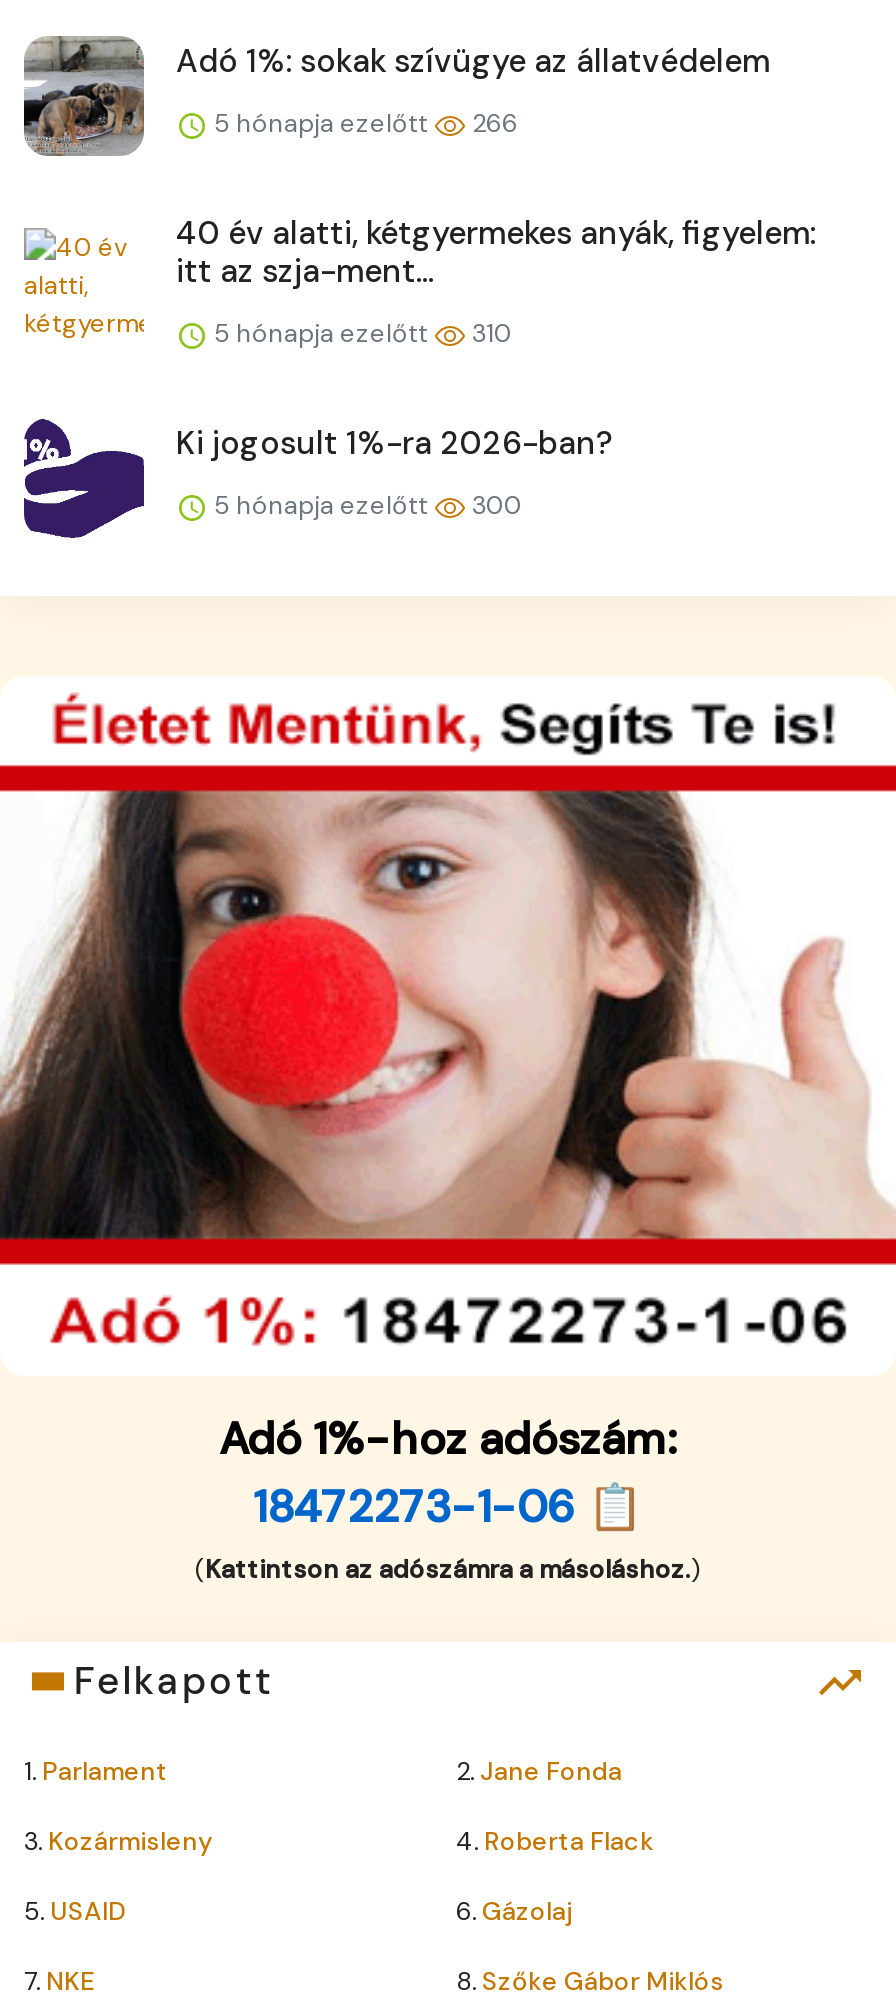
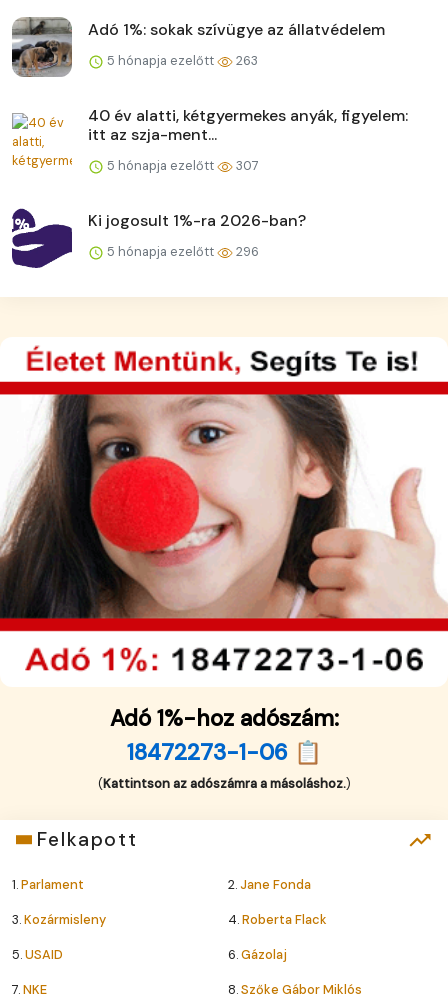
[208,106,518,140] 5 hónapja ezelőtt 266 -> [104,52,258,69] 5 hónapja ezelőtt 263
[208,316,512,350] 5 hónapja ezelőtt 310 -> [104,157,259,174] 5 hónapja ezelőtt 307
[208,488,522,522] 5 hónapja ezelőtt 300 -> [104,243,259,260] 5 hónapja ezelőtt 296

